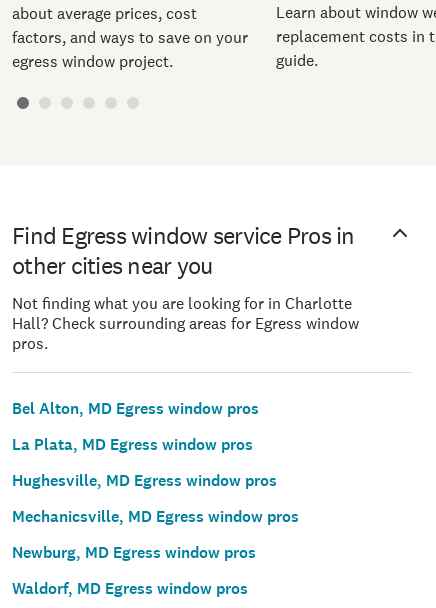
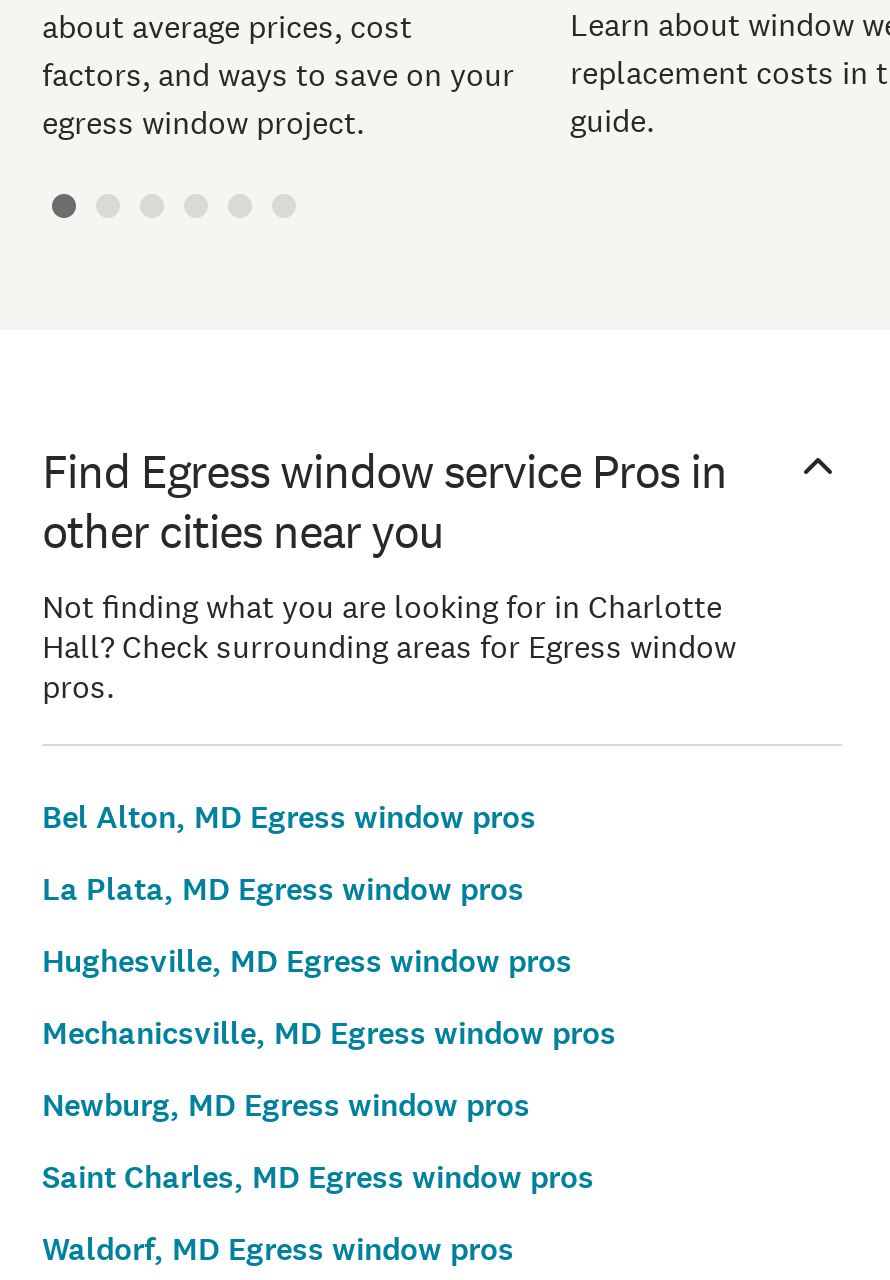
none -> [42,1156,594,1198] Saint Charles, MD Egress window pros

